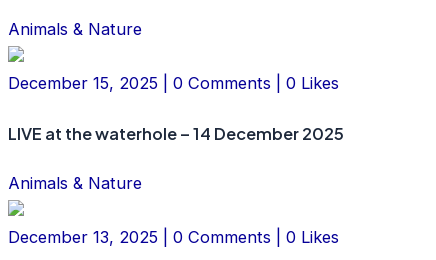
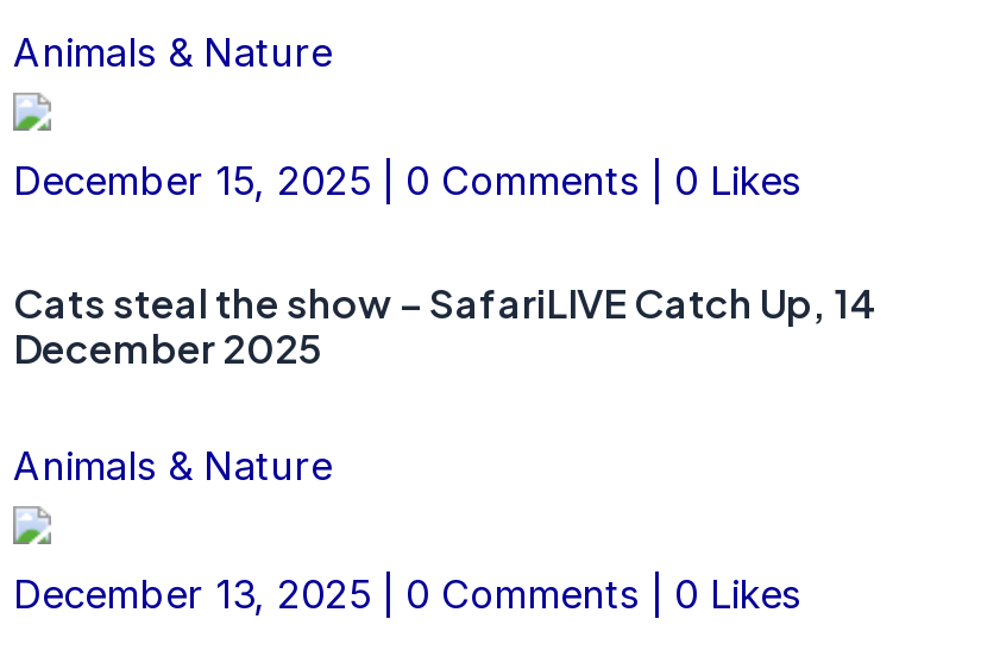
[8,123,344,144] LIVE at the waterhole – 14 December 2025 -> [13,278,876,373] Cats steal the show – SafariLIVE Catch Up, 14 | December 2025

